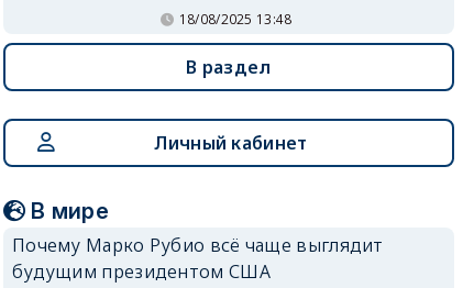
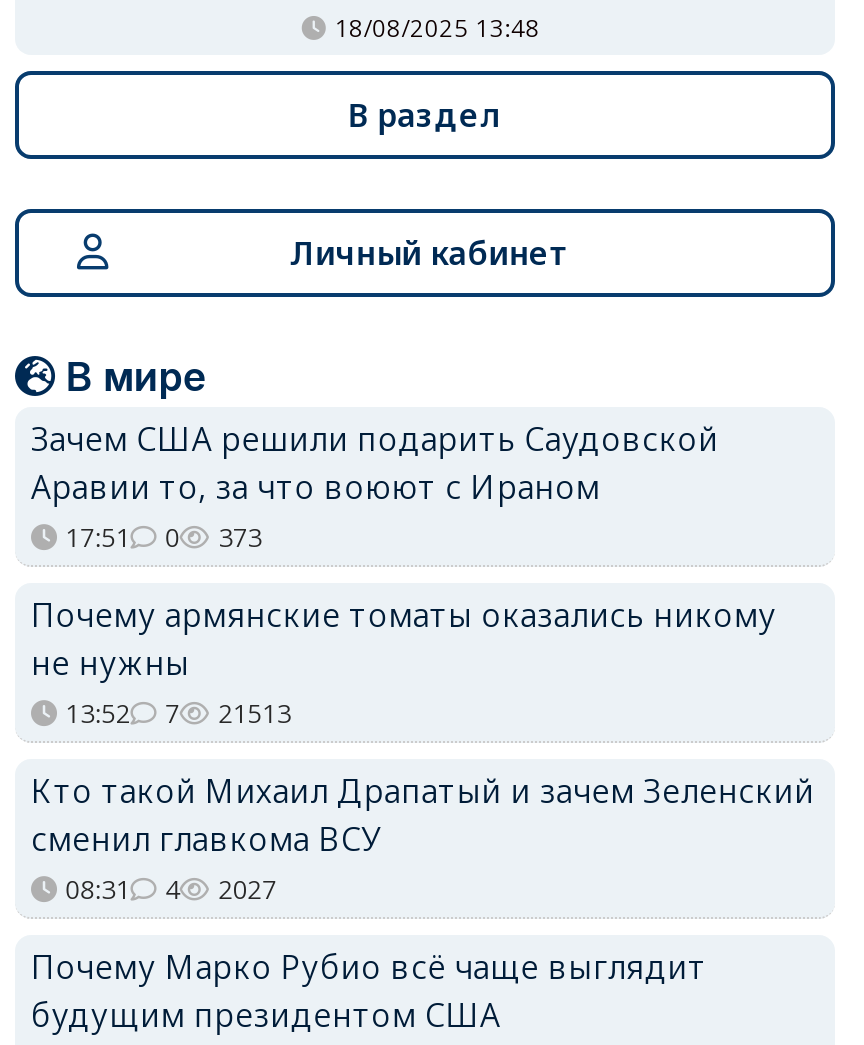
none -> [31,417,815,907] Зачем США решили подарить Саудовской | Аравии то, за что воюют с Ираном | 17:51 | 0 | 373 | Почему армянские томаты оказались никому | не нужны | 13:52 | 7 | 21513 | Кто такой Михаил Драпатый и зачем Зеленский | сменил главкома ВСУ | 08:31 | 4 | 2027

